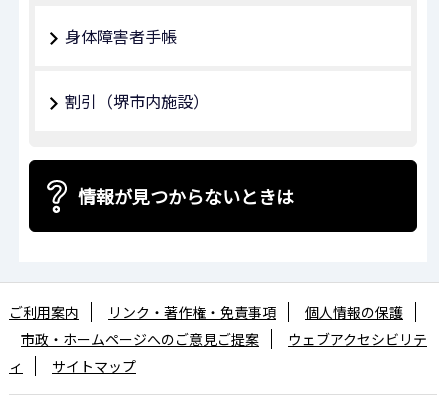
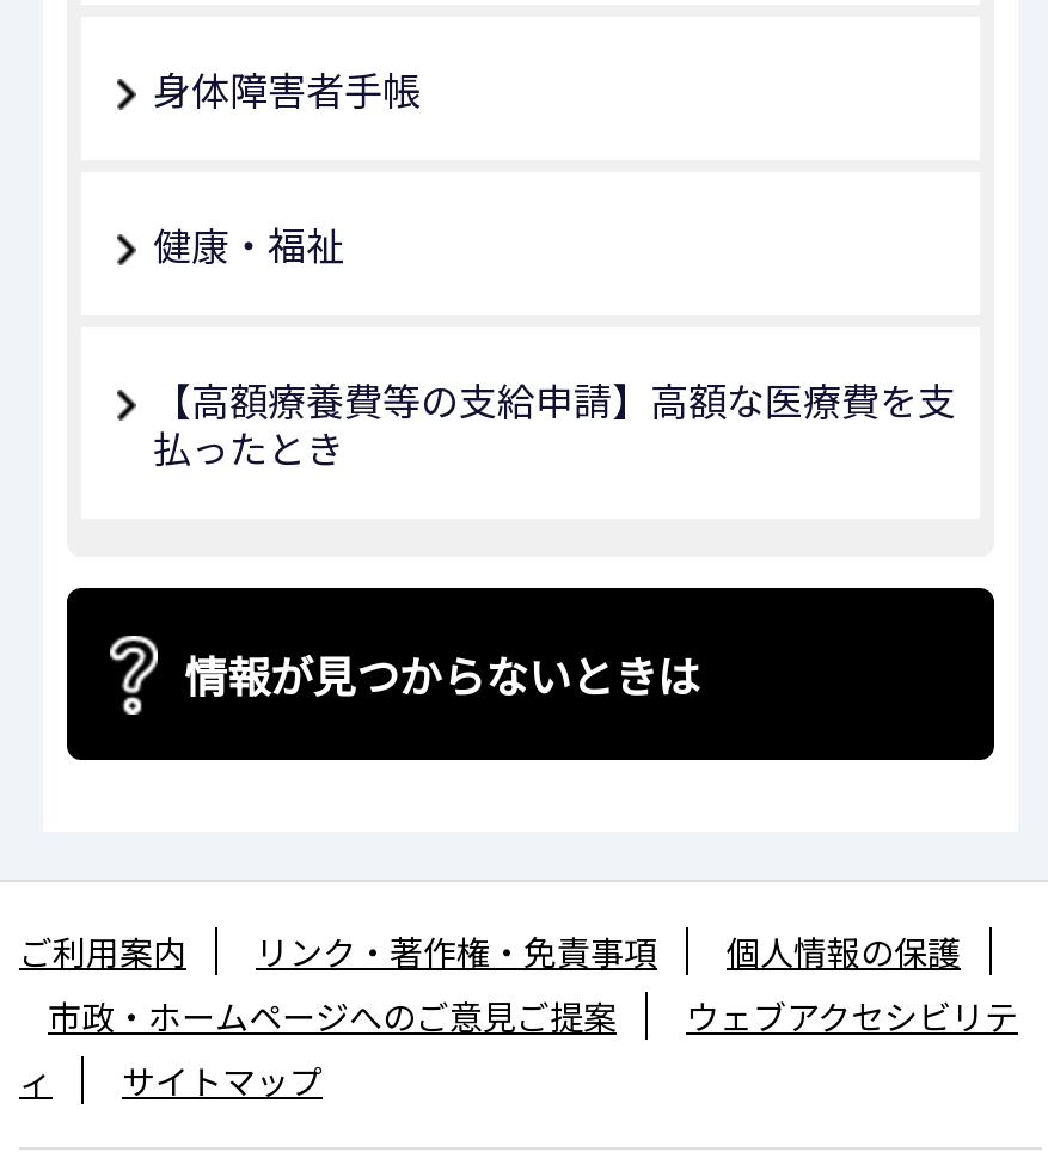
[65,89,209,113] 割引（堺市内施設） -> [153,215,956,475] 健康・福祉 | 【高額療養費等の支給申請】高額な医療費を支 | 払ったとき

